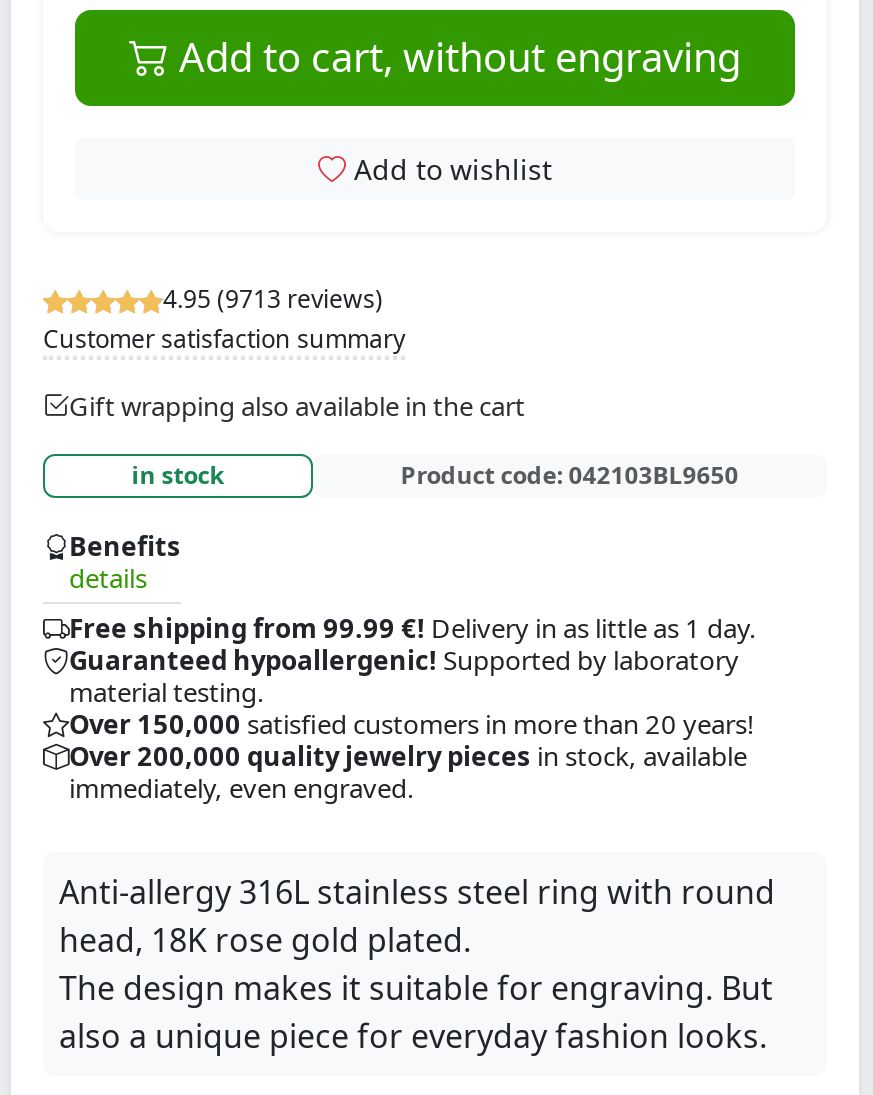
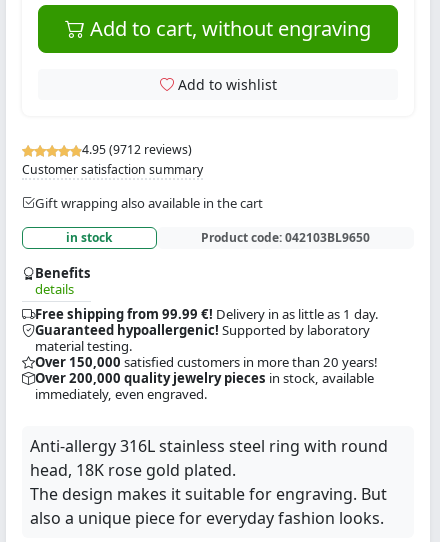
[163,283,383,317] 4.95 (9713 reviews) -> [82,141,192,158] 4.95 (9712 reviews)

